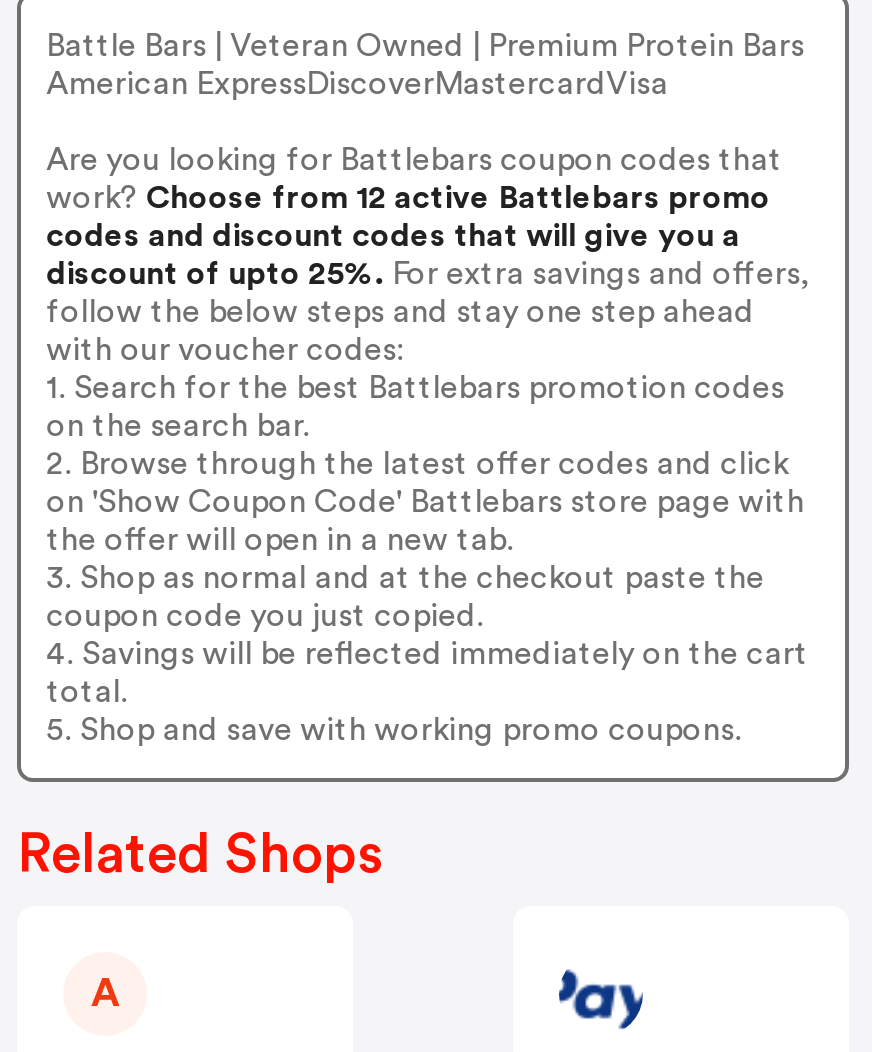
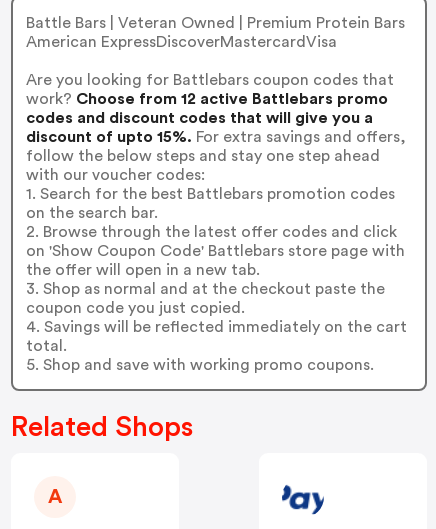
[46,257,812,289] discount of upto 25%. For extra savings and offers, -> [26,129,406,145] discount of upto 15%. For extra savings and offers,

